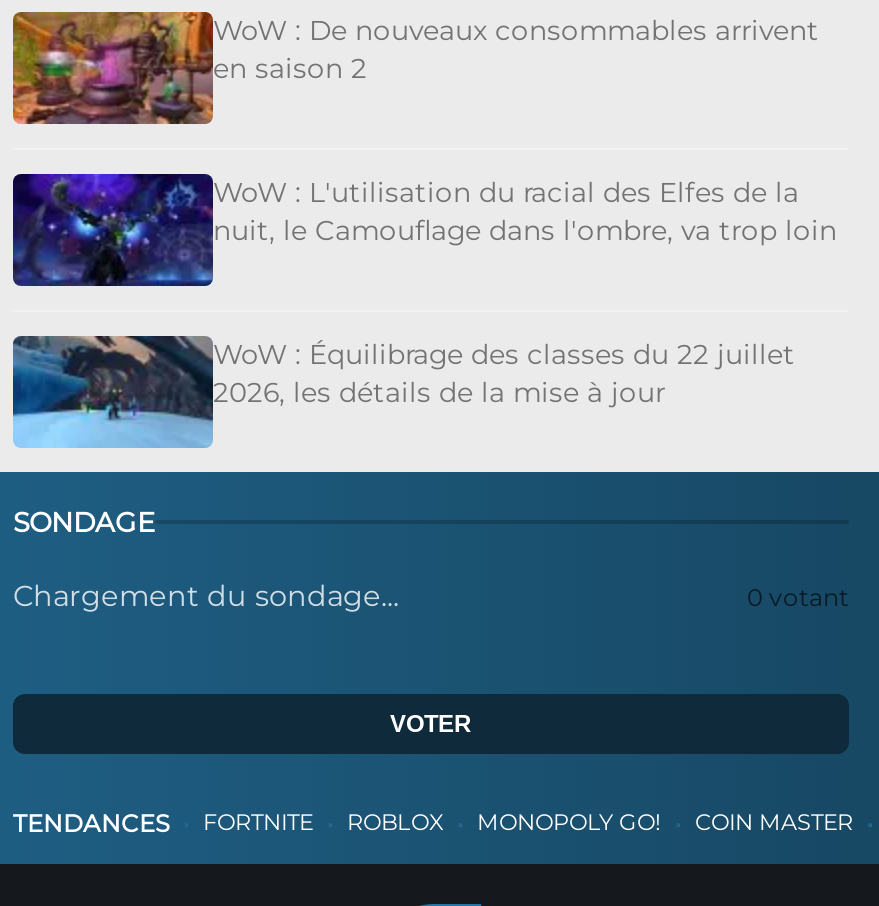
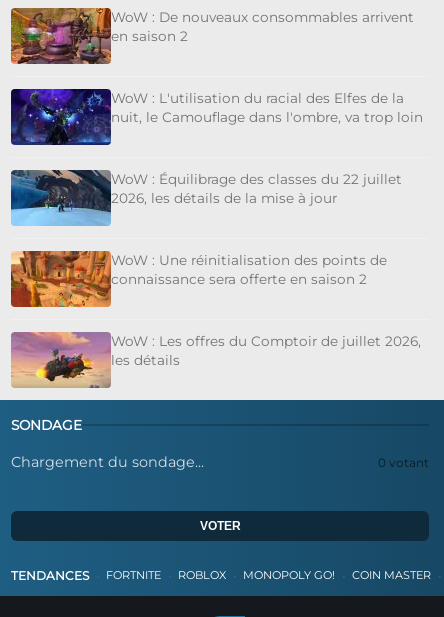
none -> [10,250,387,308] [image] | WoW : Une réinitialisation des points de | connaissance sera offerte en saison 2
none -> [10,331,421,389] [image] | WoW : Les offres du Comptoir de juillet 2026, | les détails

